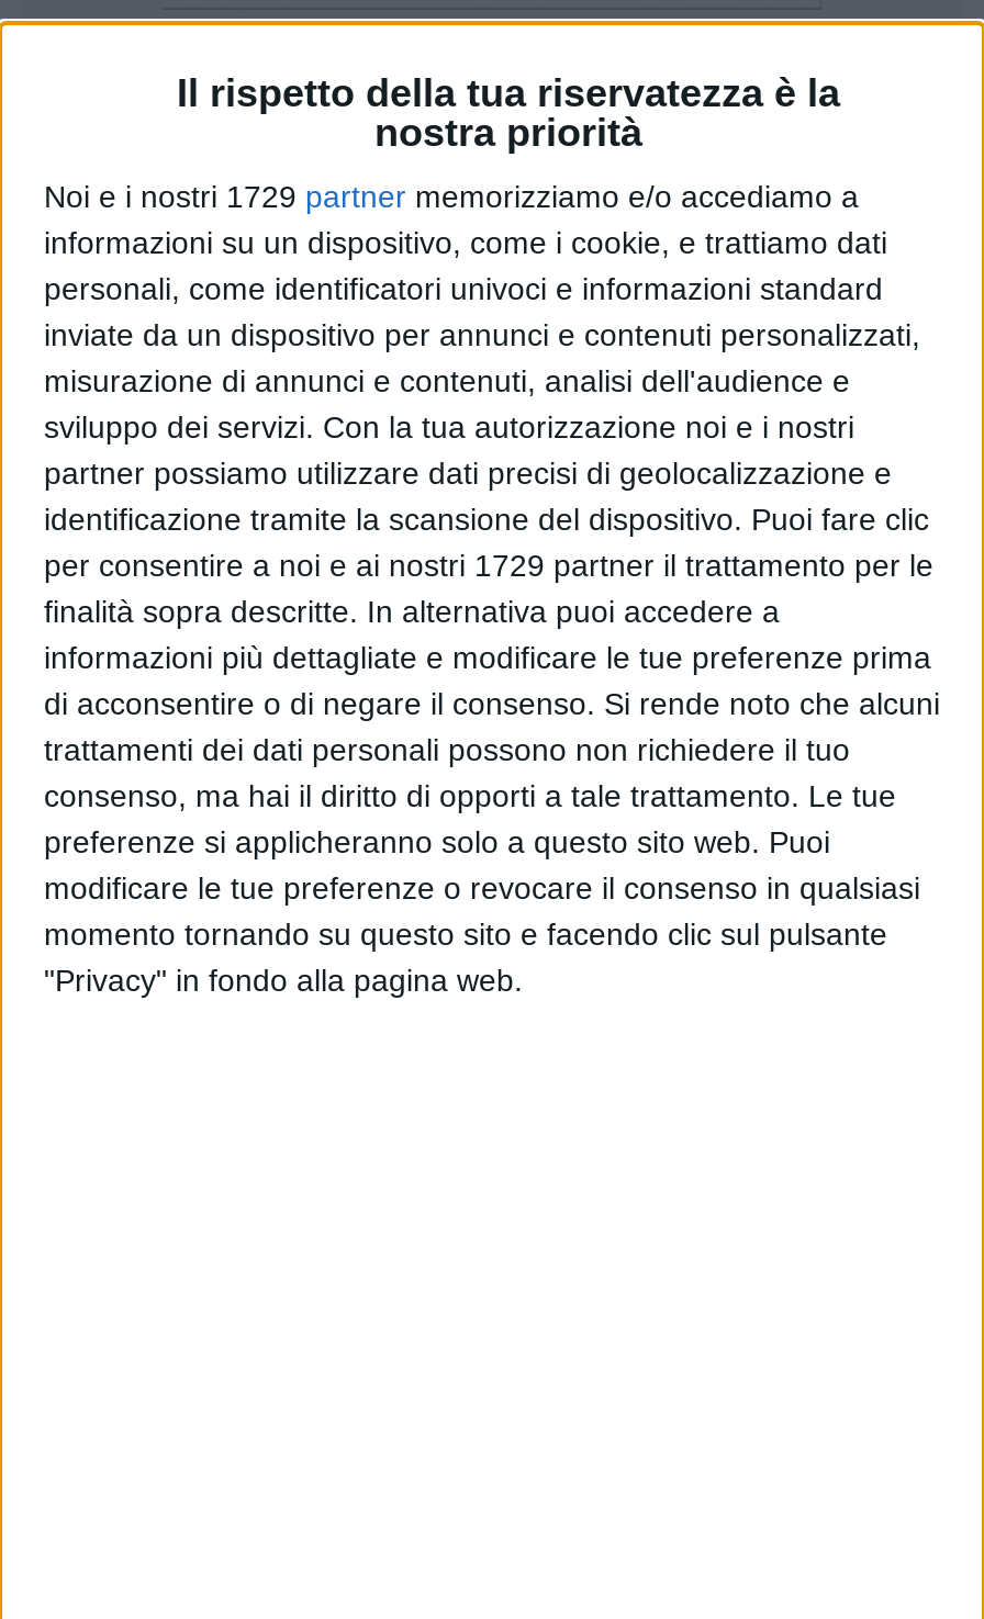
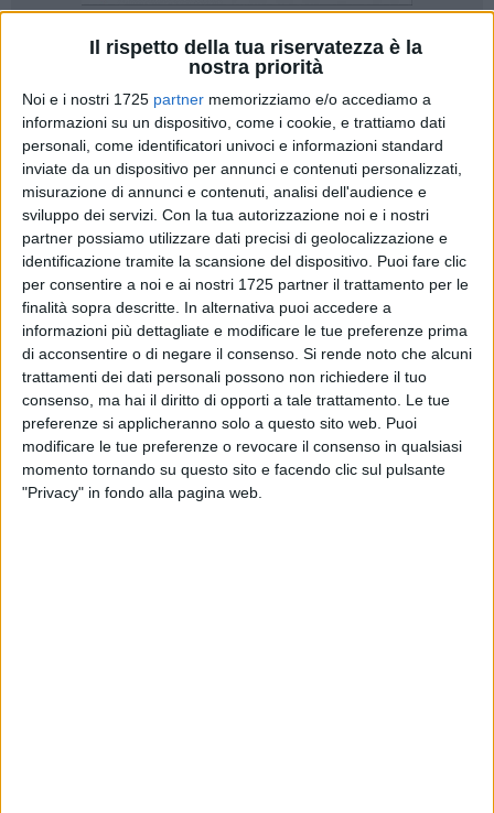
[44,178,859,213] Noi e i nostri 1729 partner memorizziamo e/o accediamo a -> [22,90,431,108] Noi e i nostri 1725 partner memorizziamo e/o accediamo a
[44,547,933,582] per consentire a noi e ai nostri 1729 partner il trattamento per le -> [22,275,469,293] per consentire a noi e ai nostri 1725 partner il trattamento per le

